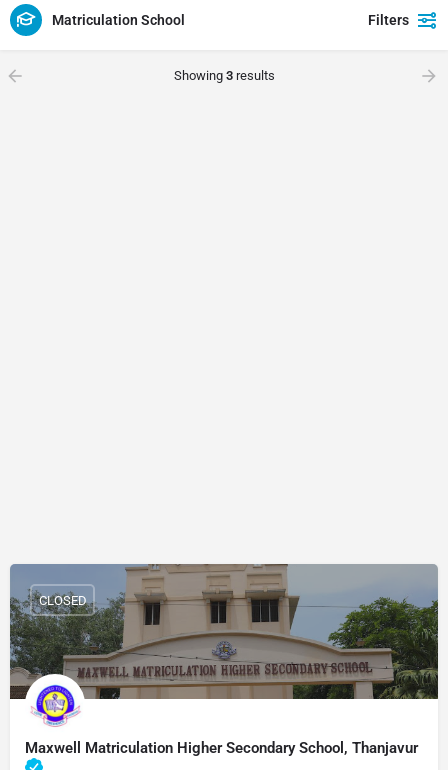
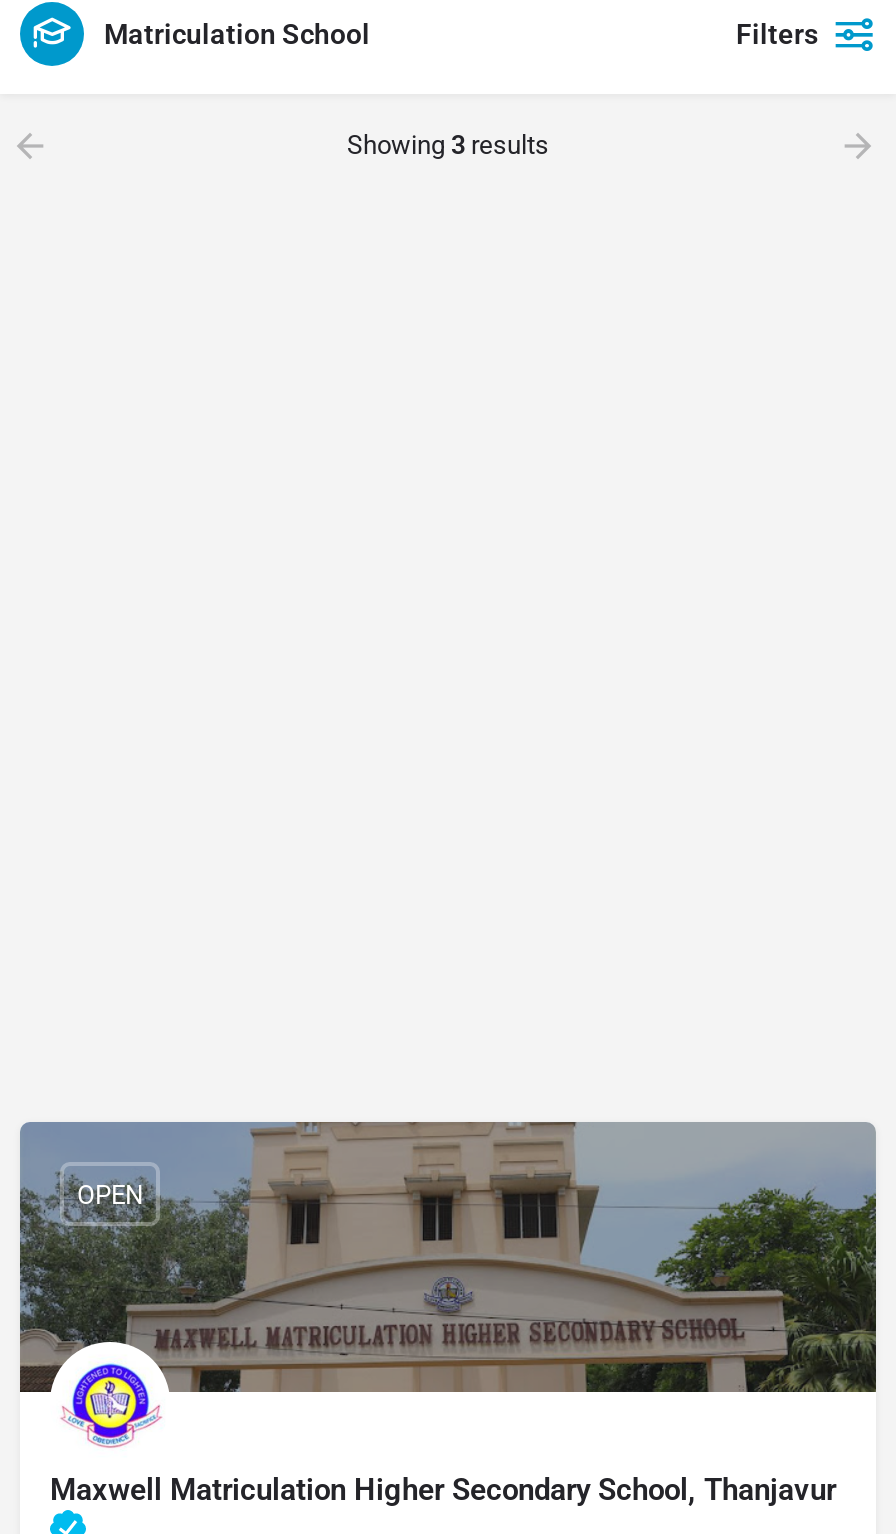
[38,592,86,607] CLOSED -> [77,1179,143,1209] OPEN

